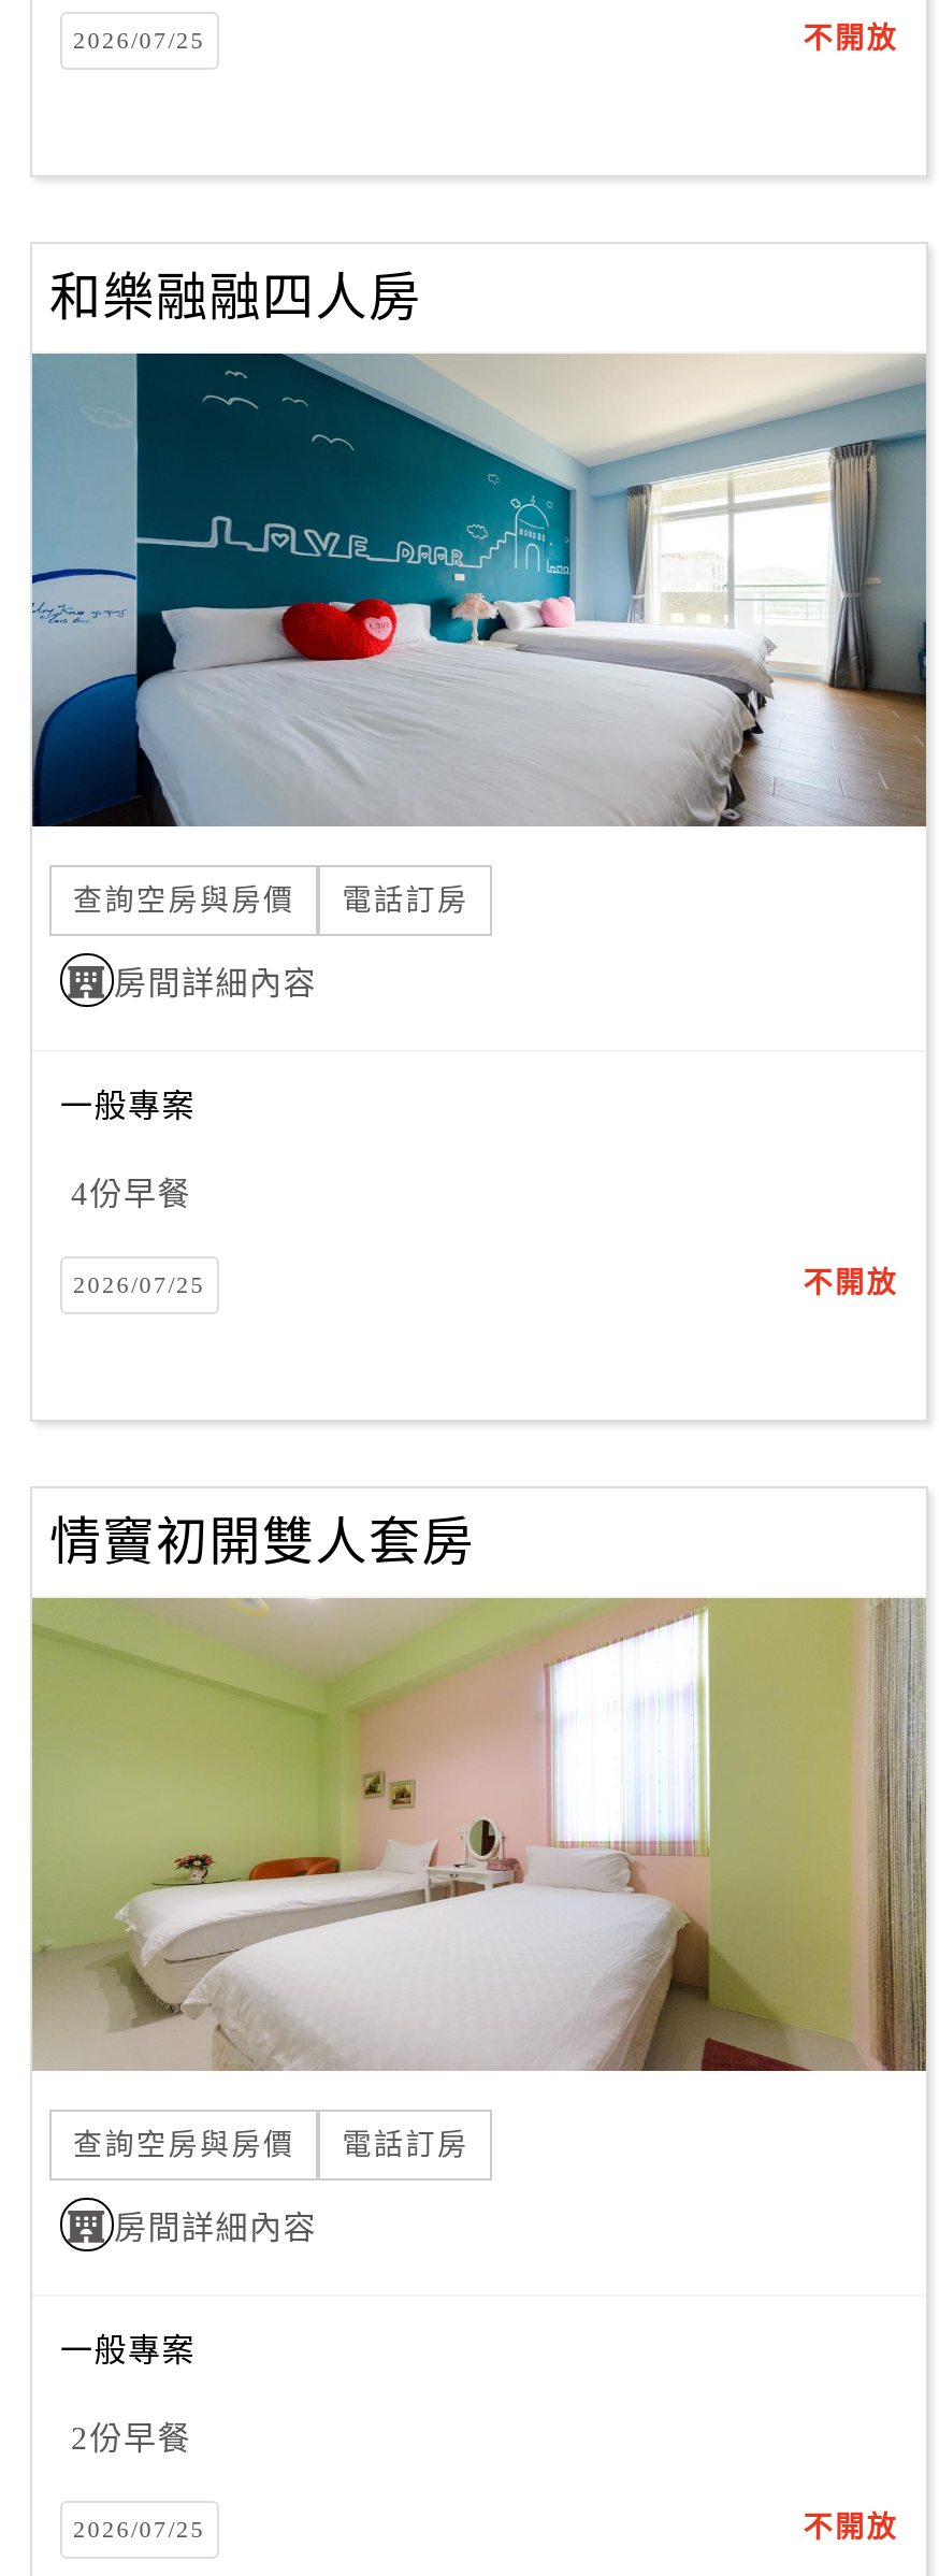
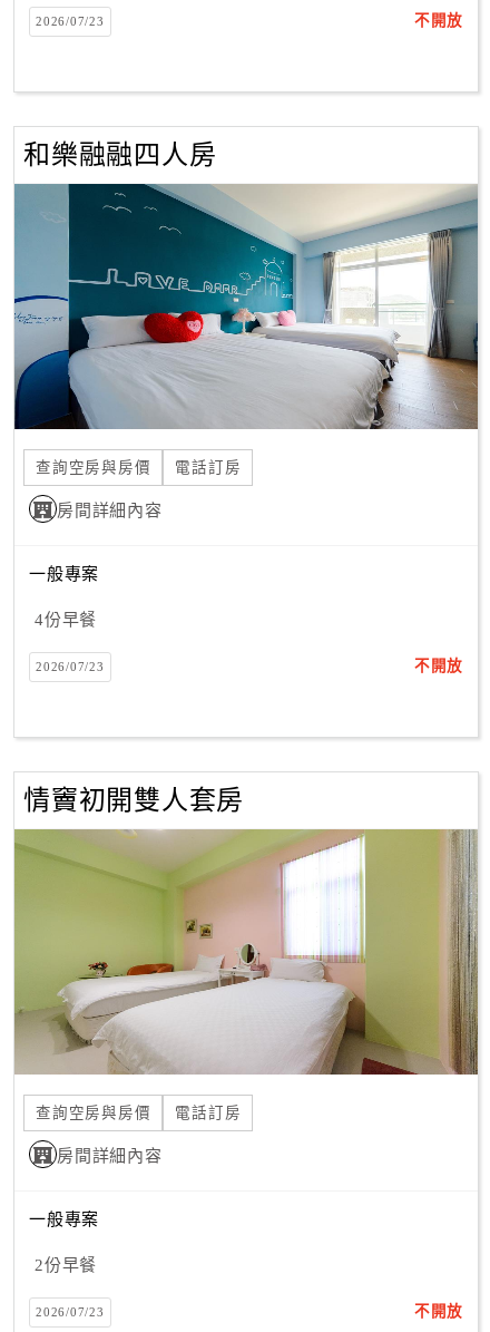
[73,27,205,53] 2026/07/25 -> [36,14,104,28] 2026/07/23
[73,1271,205,1297] 2026/07/25 -> [36,660,104,673] 2026/07/23
[73,2516,205,2542] 2026/07/25 -> [36,1305,104,1319] 2026/07/23

